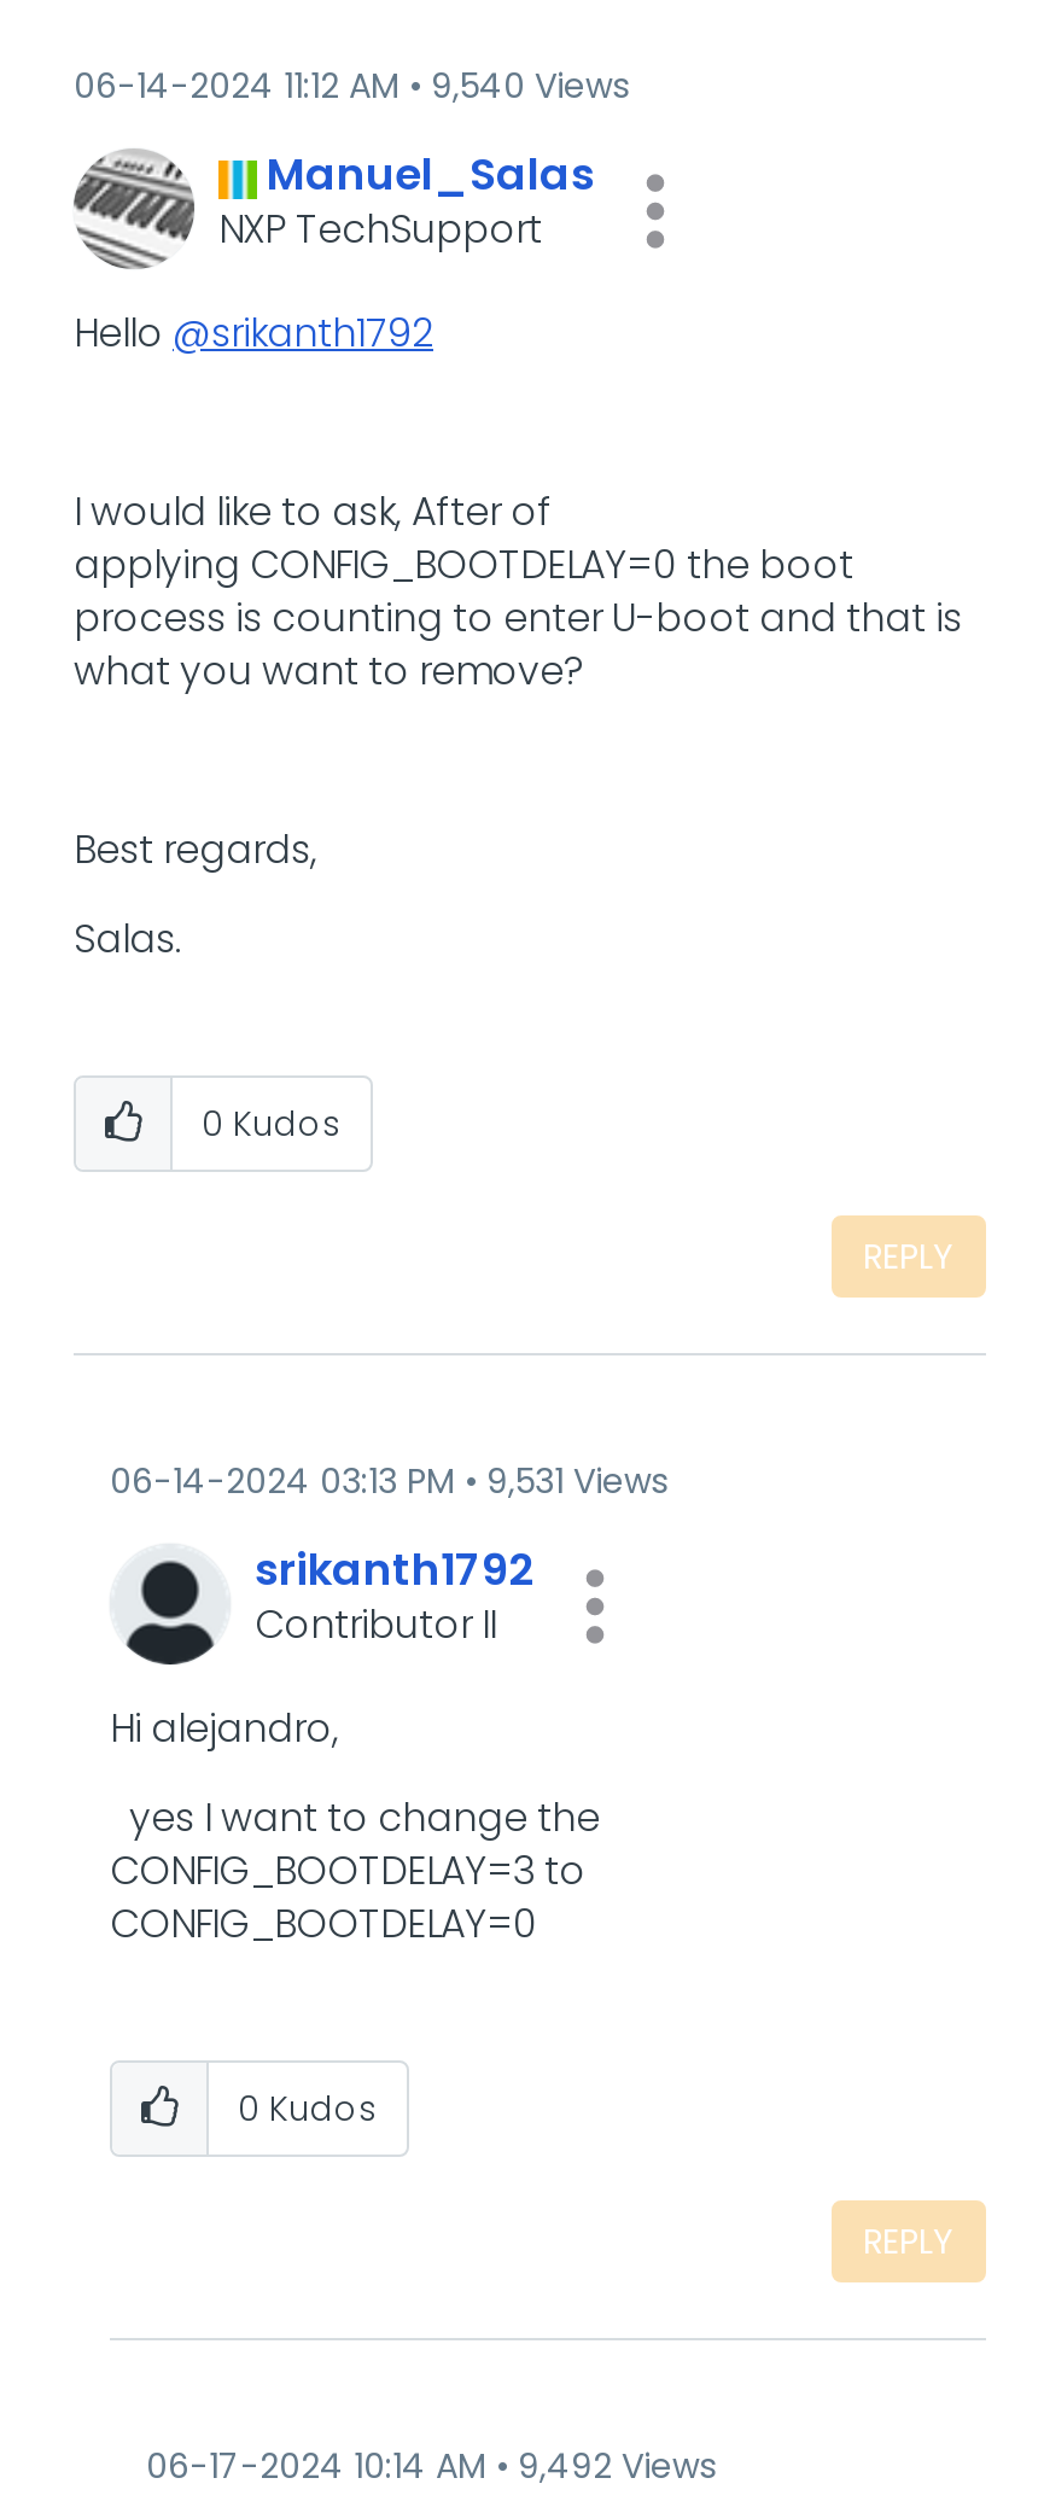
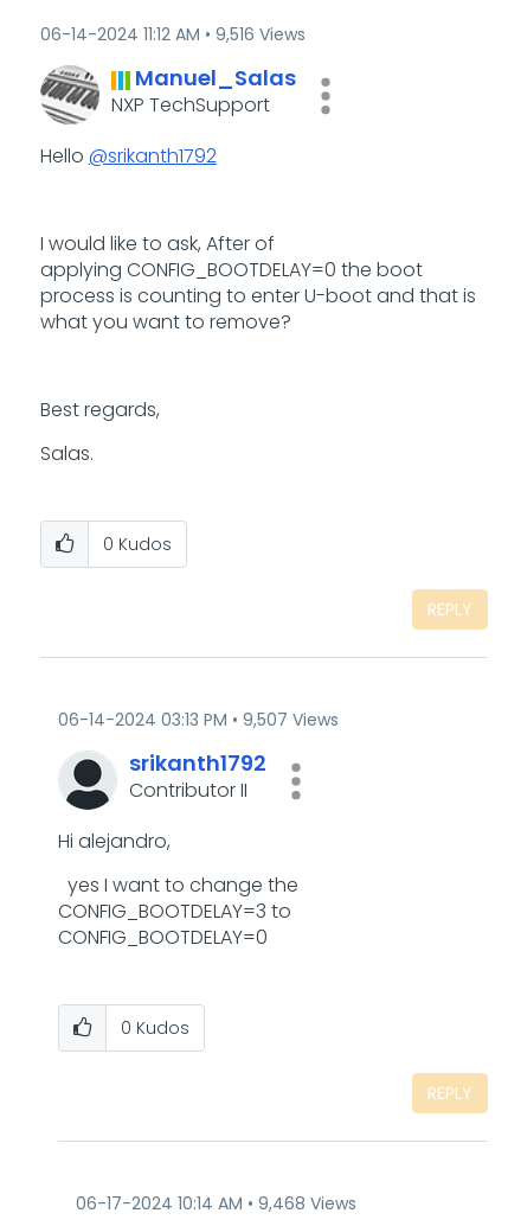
[74,62,629,110] 06-14-2024 11:12 AM 9,540 Views -> [40,23,306,46] 06-14-2024 11:12 AM 9,516 Views
[110,1457,667,1505] 06-14-2024 03:13 PM 9,531 Views -> [58,708,339,732] 06-14-2024 03:13 PM 9,507 Views
[146,2442,716,2490] 06-17-2024 10:14 AM 9,492 Views -> [76,1192,356,1215] 06-17-2024 10:14 AM 9,468 Views

